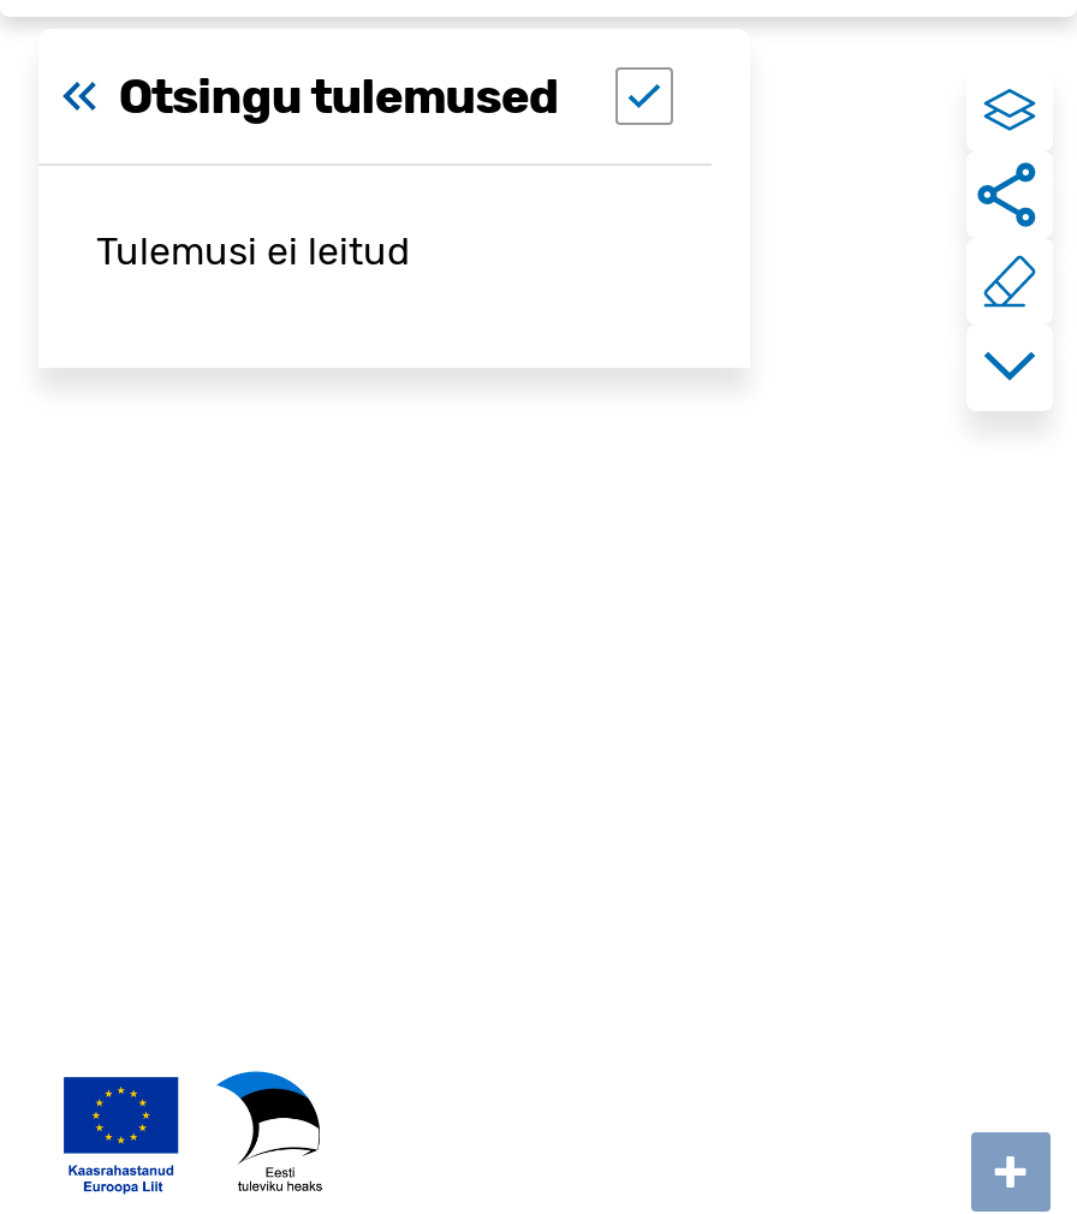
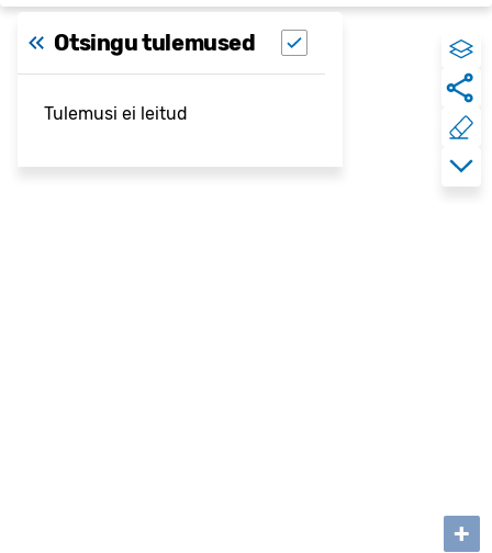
[60,1075,180,1195] [image] -> none
[216,1067,325,1192] [image] -> none

